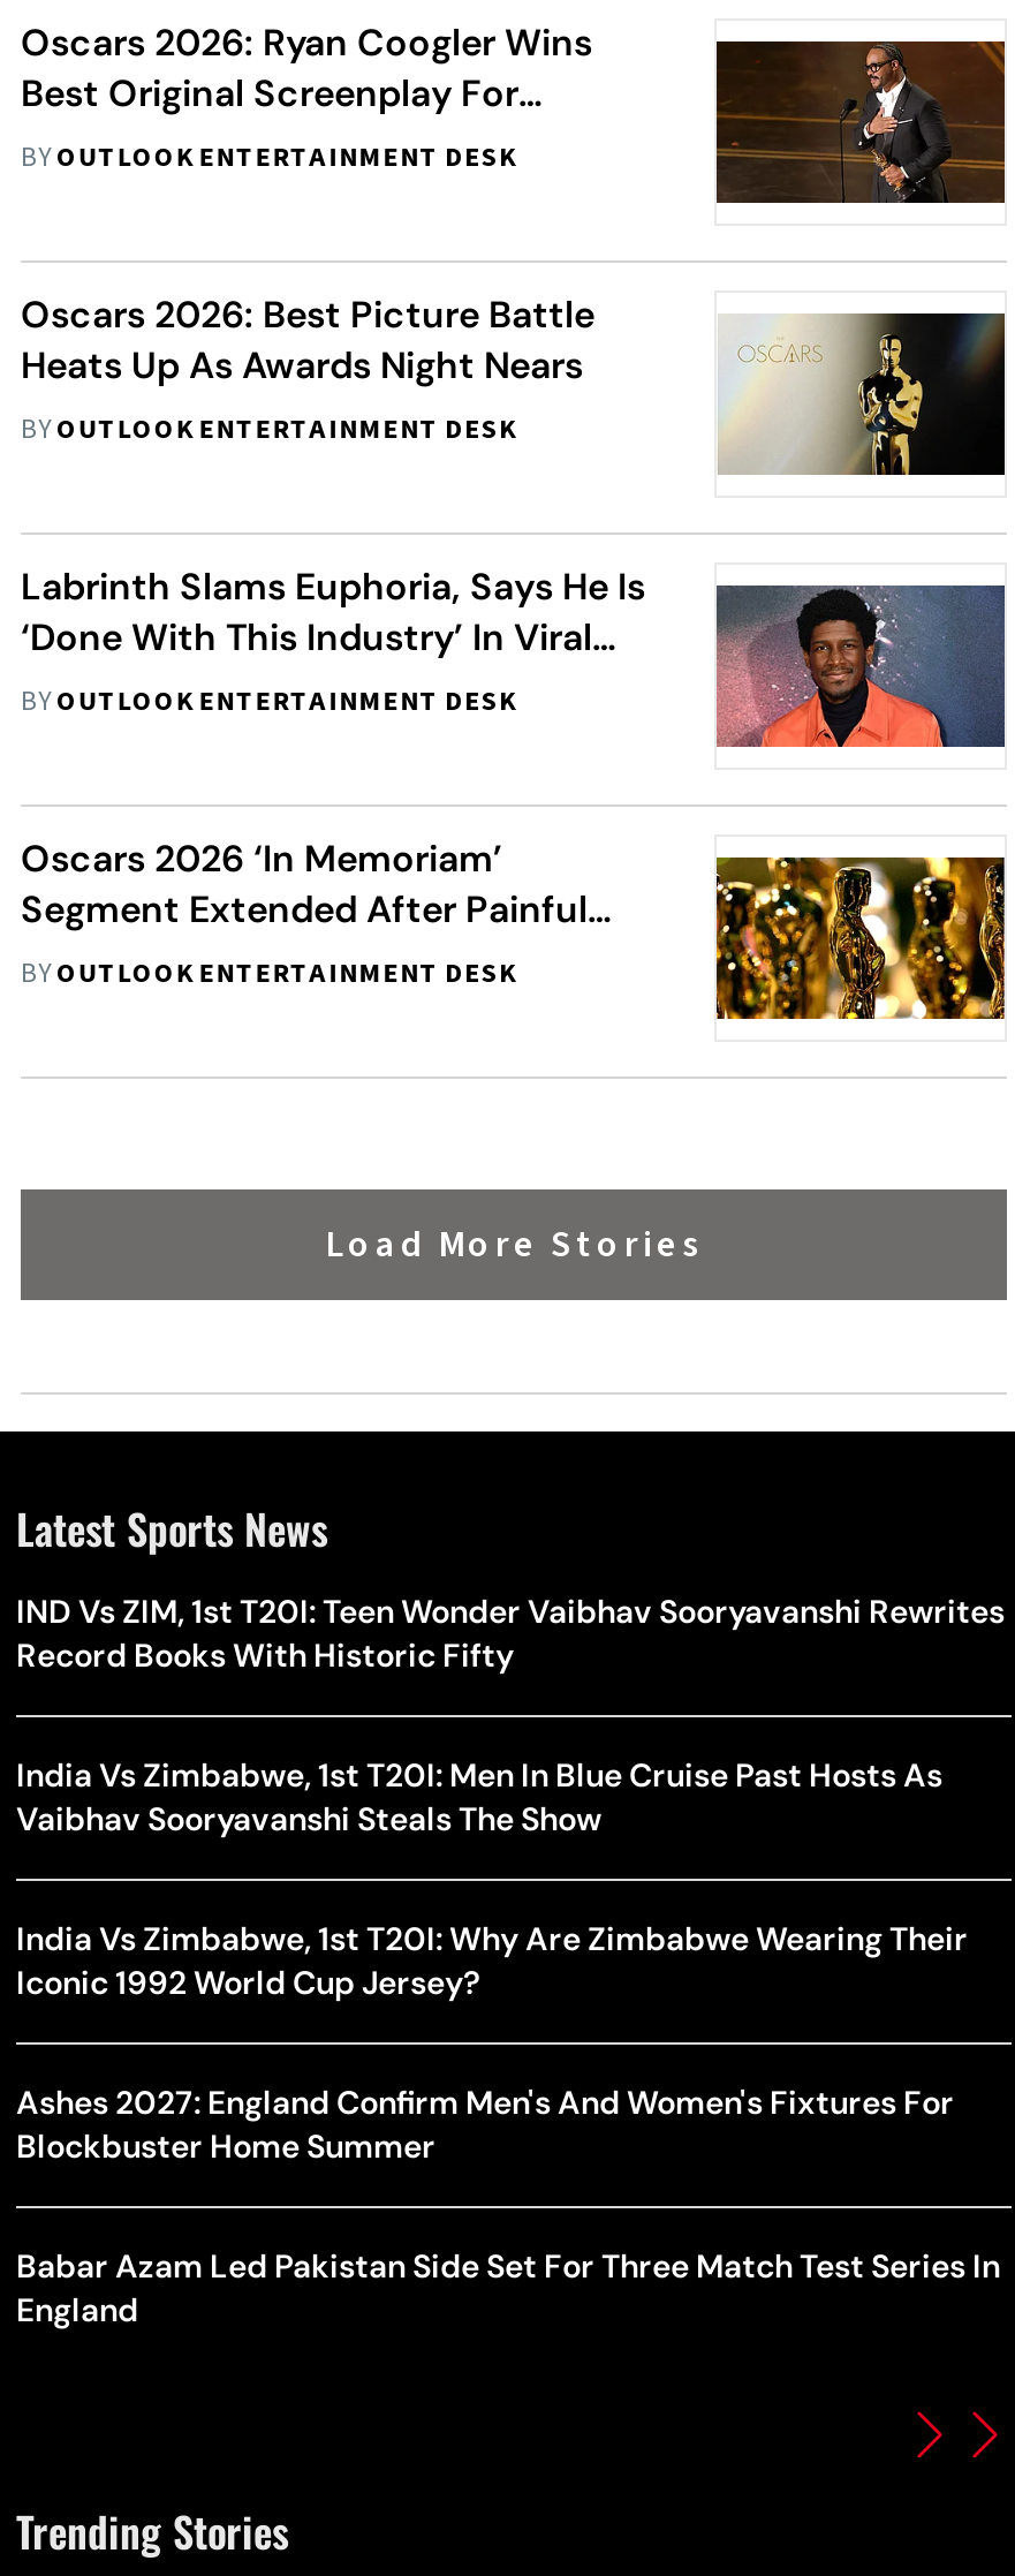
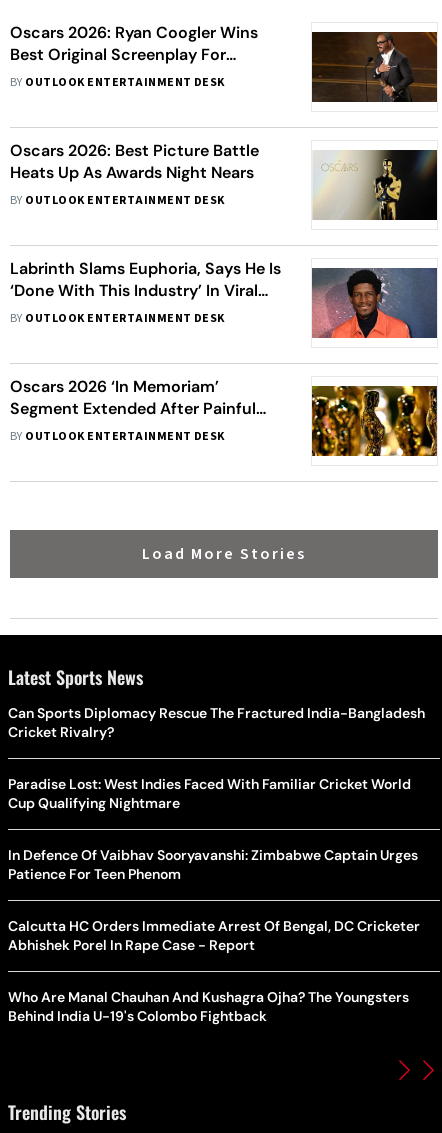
[16,1591,1005,1676] IND Vs ZIM, 1st T20I: Teen Wonder Vaibhav Sooryavanshi Rewrites | Record Books With Historic Fifty -> [8,704,425,741] Can Sports Diplomacy Rescue The Fractured India-Bangladesh | Cricket Rivalry?
[16,1755,942,1840] India Vs Zimbabwe, 1st T20I: Men In Blue Cruise Past Hosts As | Vaibhav Sooryavanshi Steals The Show -> [8,775,411,812] Paradise Lost: West Indies Faced With Familiar Cricket World | Cup Qualifying Nightmare
[16,1918,968,2004] India Vs Zimbabwe, 1st T20I: Why Are Zimbabwe Wearing Their | Iconic 1992 World Cup Jersey? -> [8,846,418,883] In Defence Of Vaibhav Sooryavanshi: Zimbabwe Captain Urges | Patience For Teen Phenom
[16,2082,954,2167] Ashes 2027: England Confirm Men's And Women's Fixtures For | Blockbuster Home Summer -> [8,917,420,954] Calcutta HC Orders Immediate Arrest Of Bengal, DC Cricketer | Abhishek Porel In Rape Case - Report
[16,2246,1000,2331] Babar Azam Led Pakistan Side Set For Three Match Test Series In | England -> [8,988,409,1025] Who Are Manal Chauhan And Kushagra Ojha? The Youngsters | Behind India U-19's Colombo Fightback

